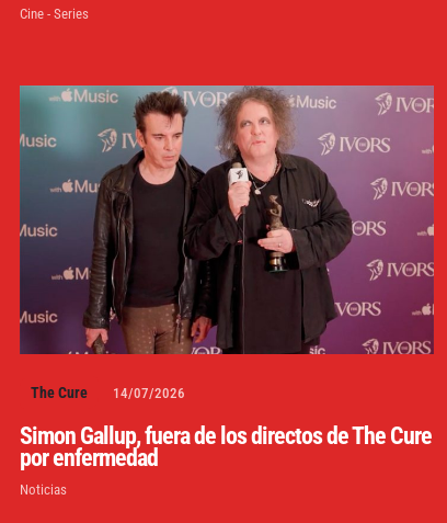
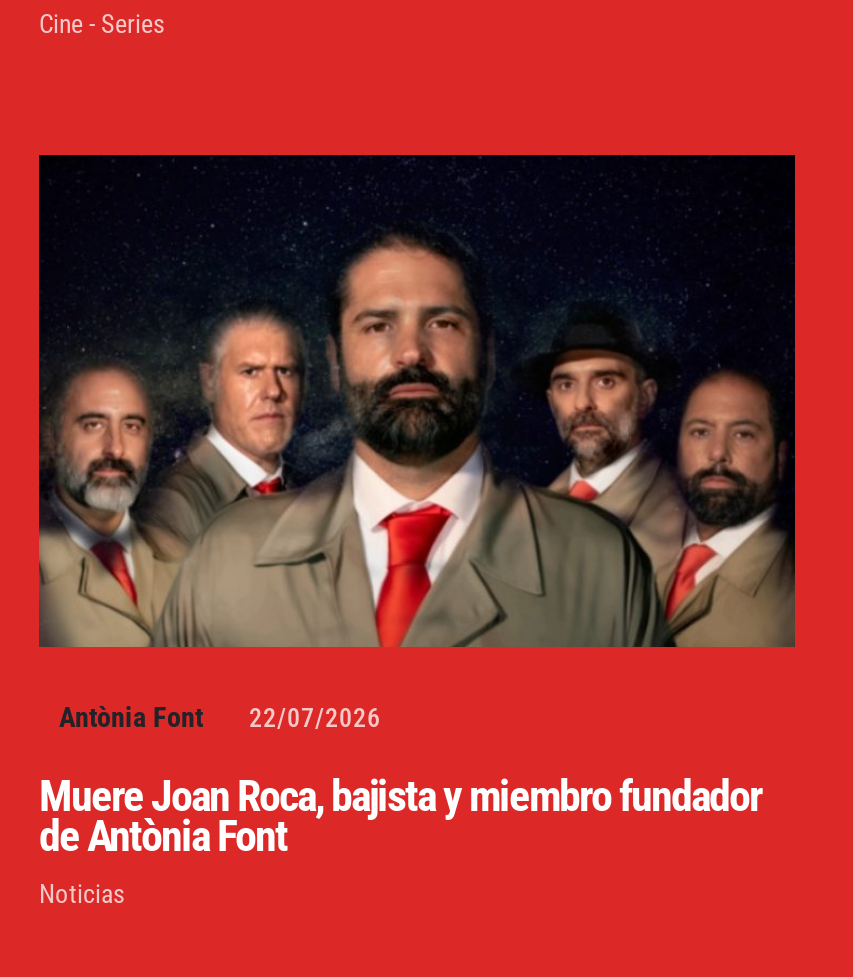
[19,84,435,402] [image] | The Cure | 14/07/2026 -> [37,152,797,732] [image] | Antònia Font | 22/07/2026
[20,422,432,472] Simon Gallup, fuera de los directos de The Cure | por enfermedad -> [39,770,761,860] Muere Joan Roca, bajista y miembro fundador | de Antònia Font

